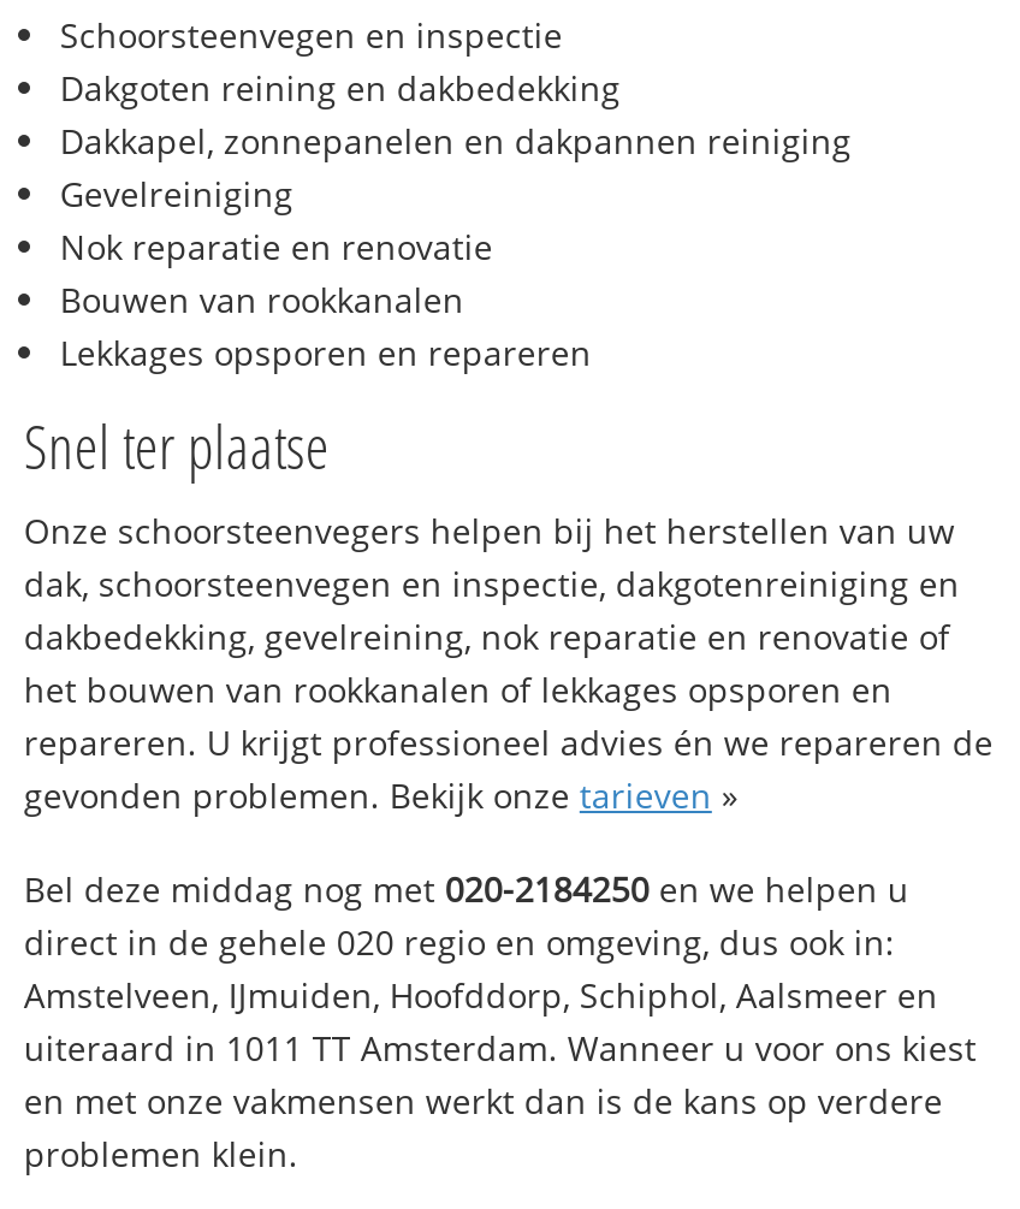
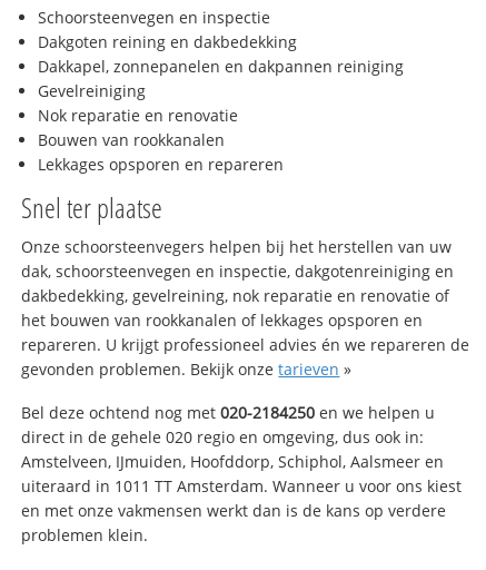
[24,865,909,911] Bel deze middag nog met 020-2184250 en we helpen u -> [22,402,435,423] Bel deze ochtend nog met 020-2184250 en we helpen u

